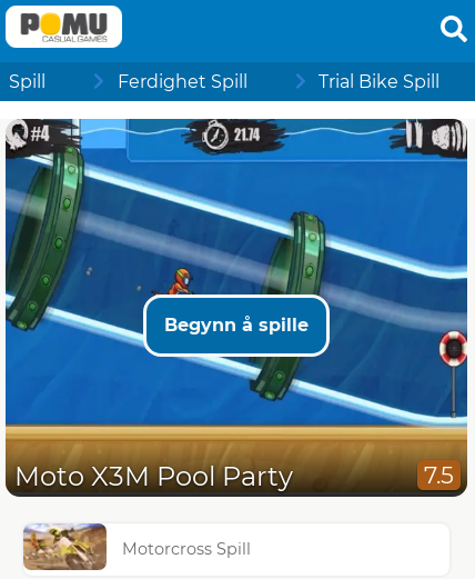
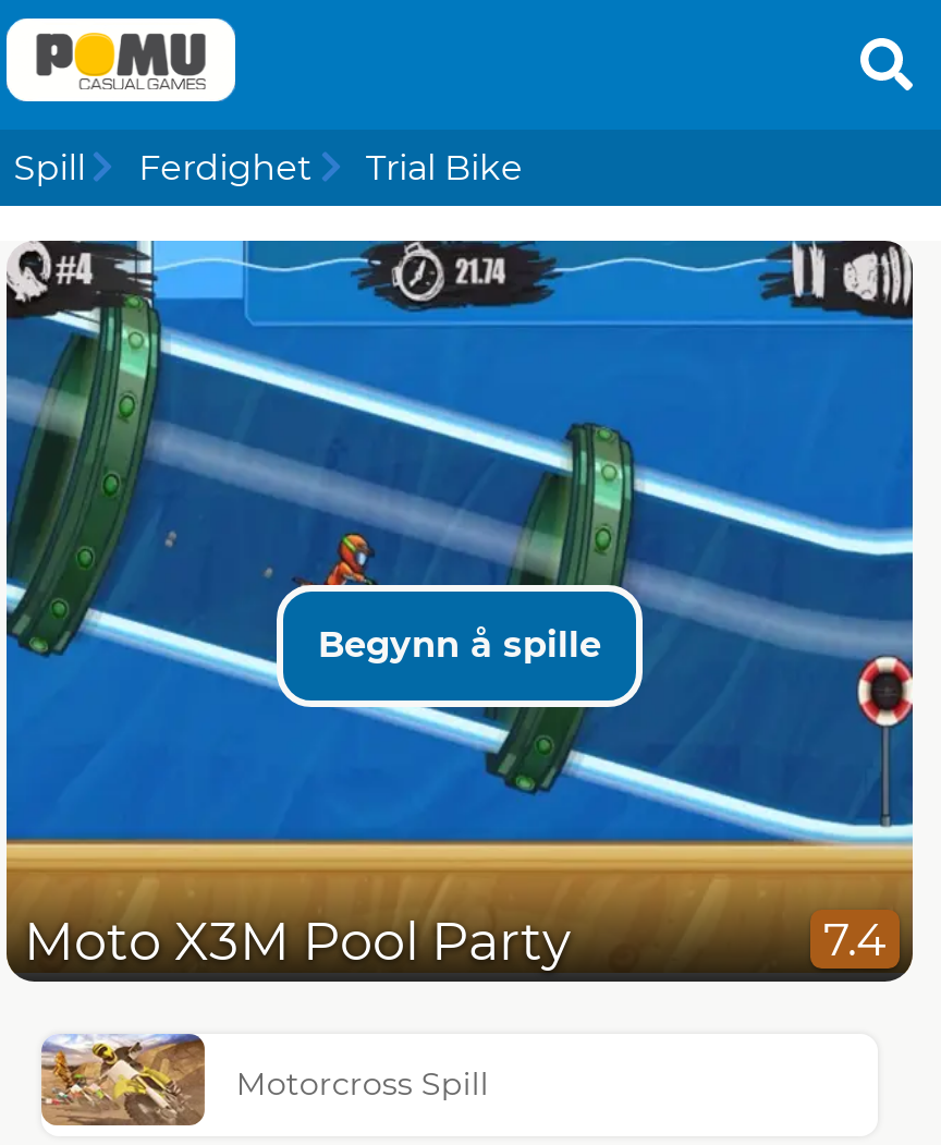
[117,71,439,92] Ferdighet Spill | Trial Bike Spill -> [139,147,523,188] Ferdighet | Trial Bike
[424,461,454,489] 7.5 -> [823,912,887,966] 7.4

